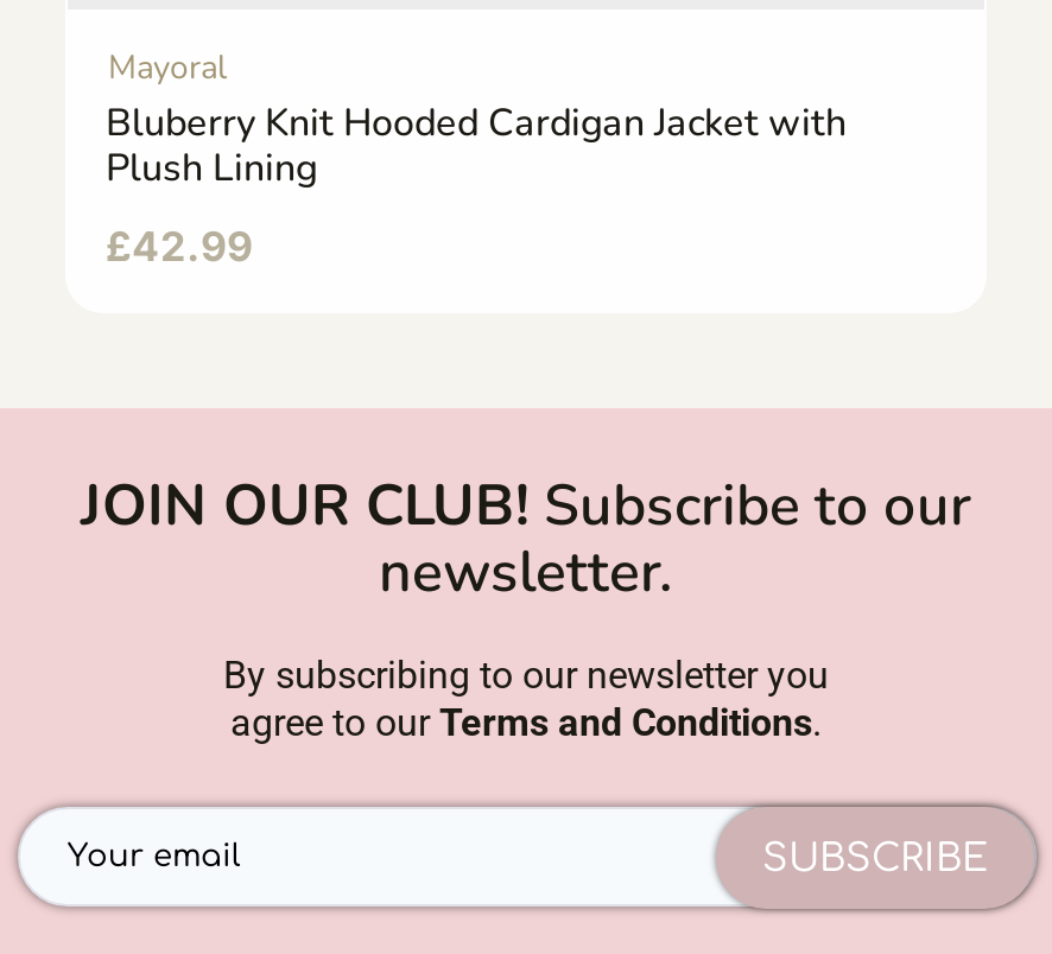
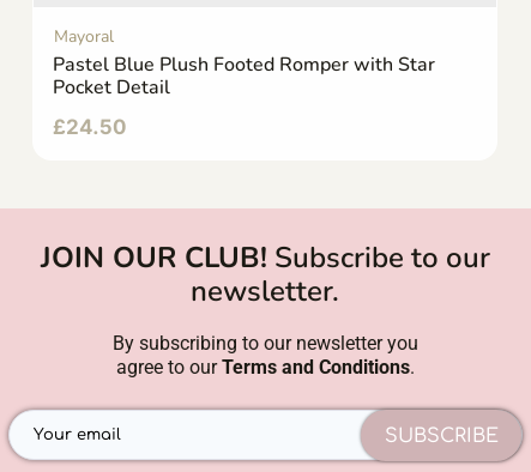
[106,97,847,195] Bluberry Knit Hooded Cardigan Jacket with | Plush Lining -> [53,52,435,101] Pastel Blue Plush Footed Romper with Star | Pocket Detail
[106,223,253,271] £42.99 -> [53,115,126,139] £24.50

